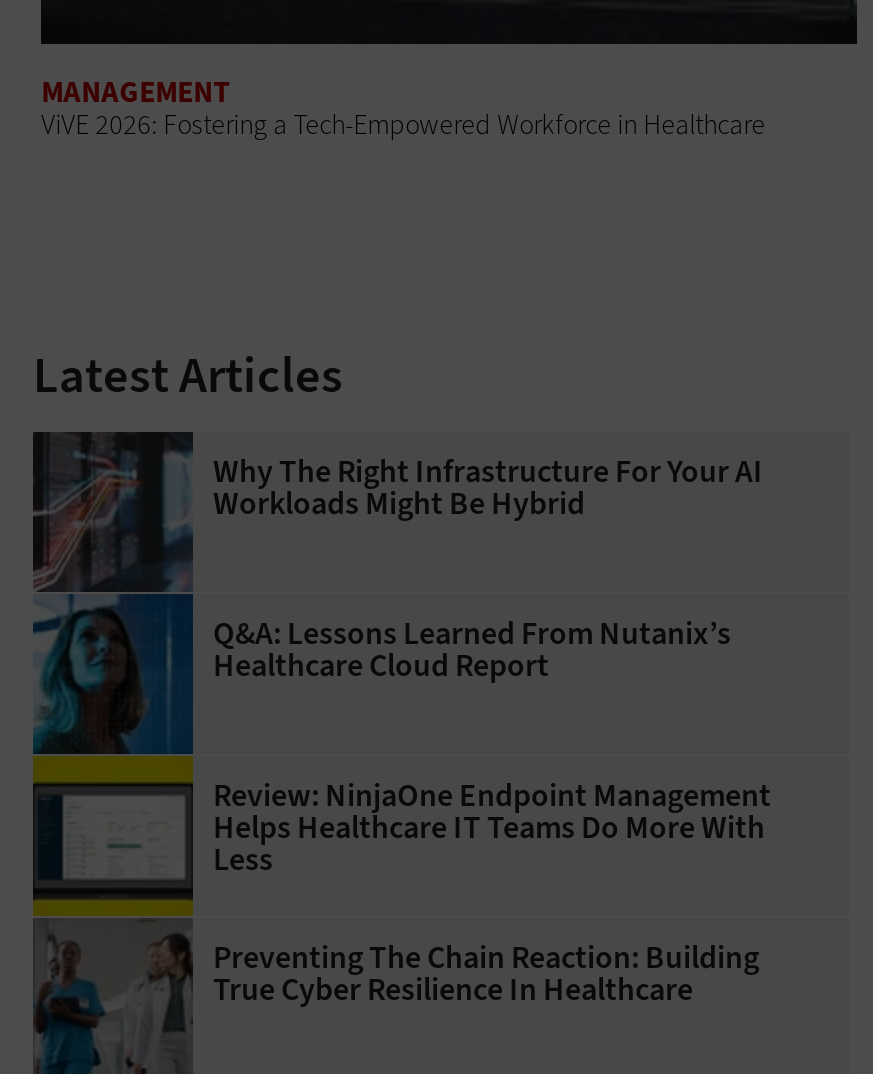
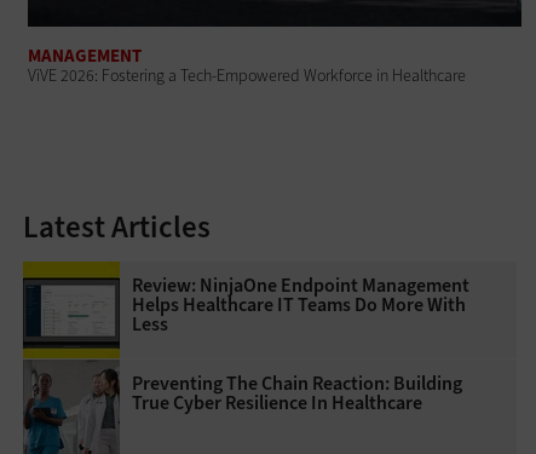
[31,430,763,756] [image] | Why The Right Infrastructure For Your AI | Workloads Might Be Hybrid | Q&A: Lessons Learned From Nutanix’s | Healthcare Cloud Report -> none

